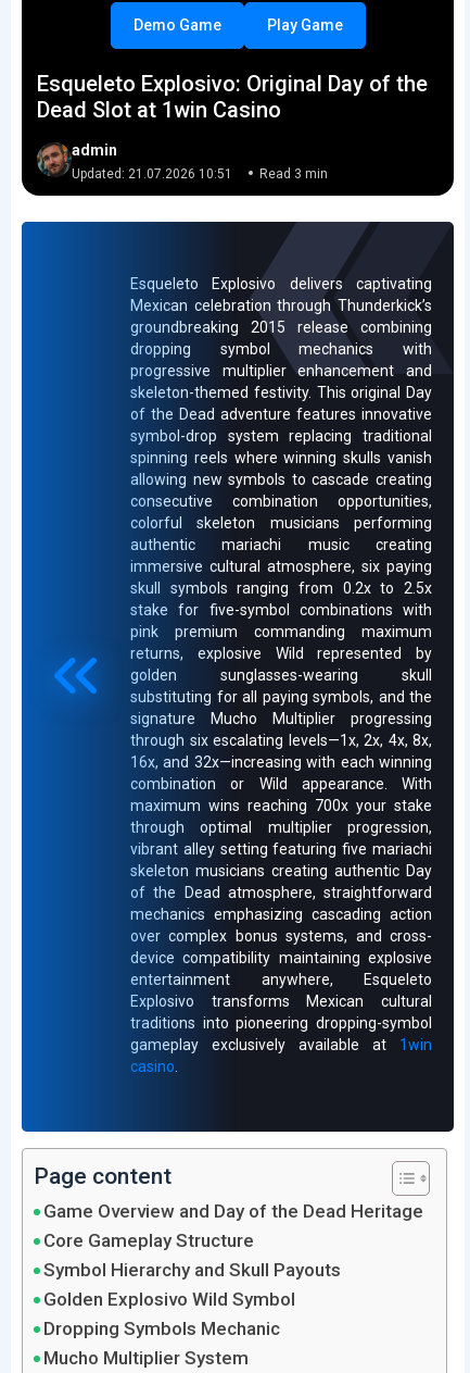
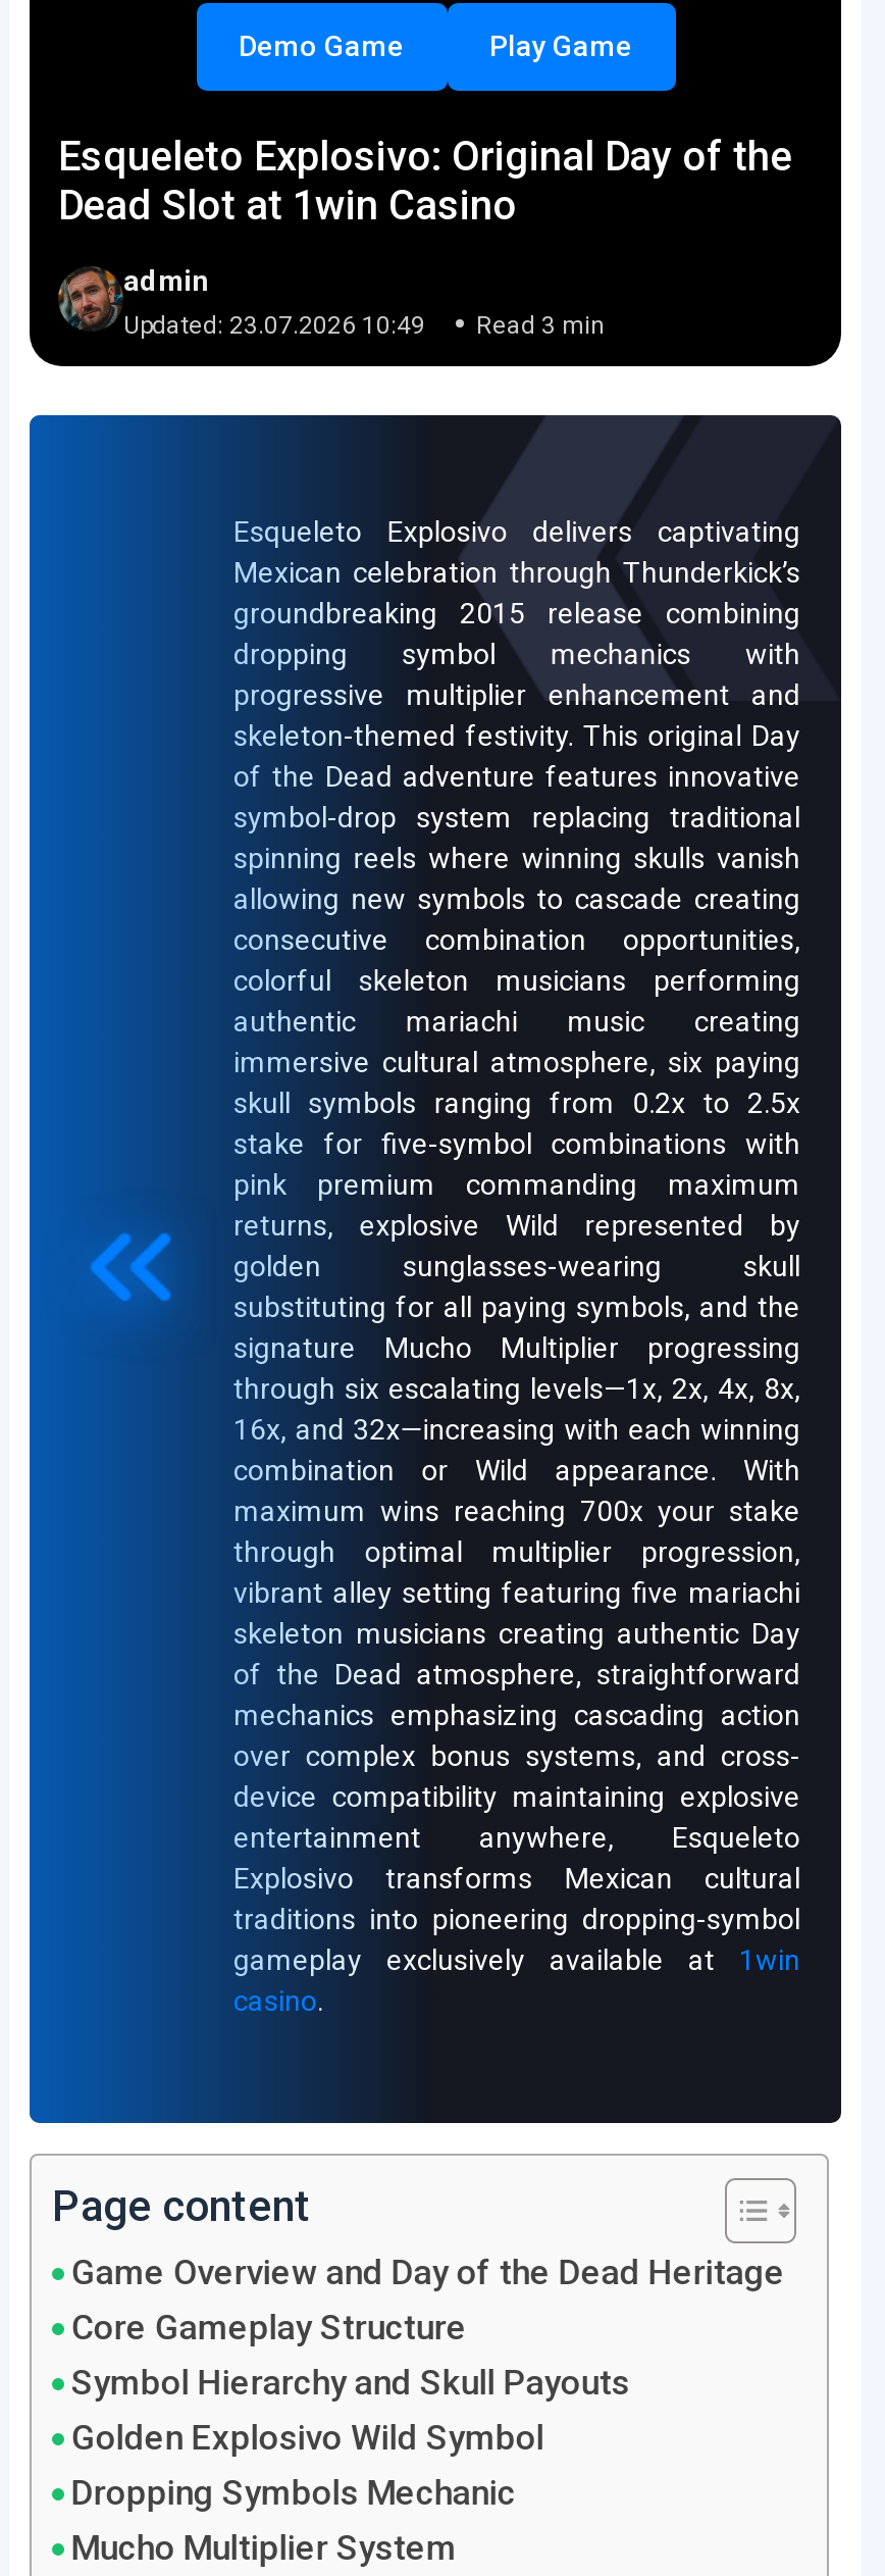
[72,166,328,182] Updated: 21.07.2026 10:51 Read 3 min -> [123,311,605,340] Updated: 23.07.2026 10:49 Read 3 min

